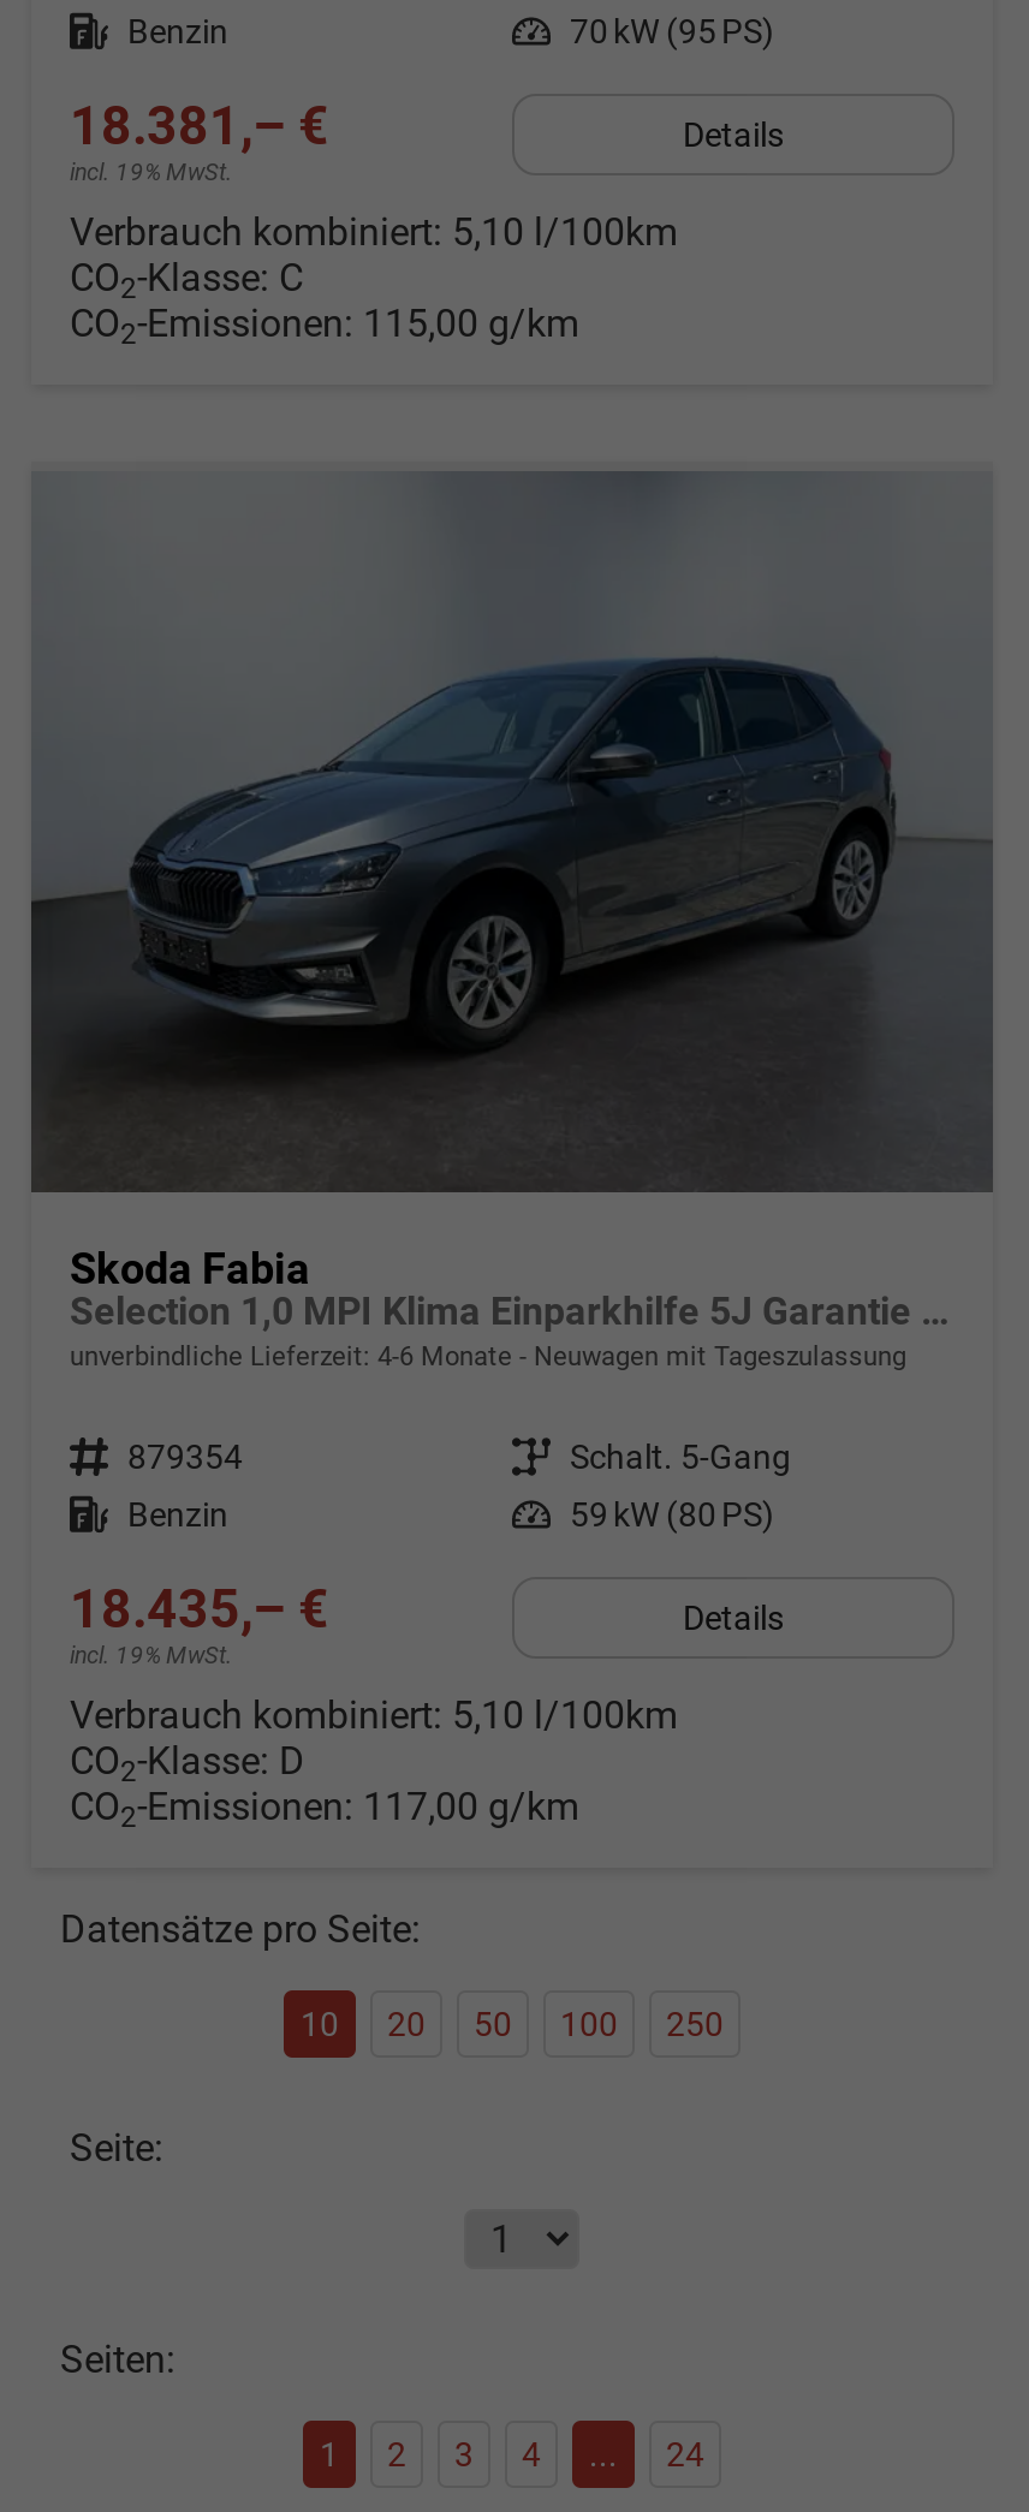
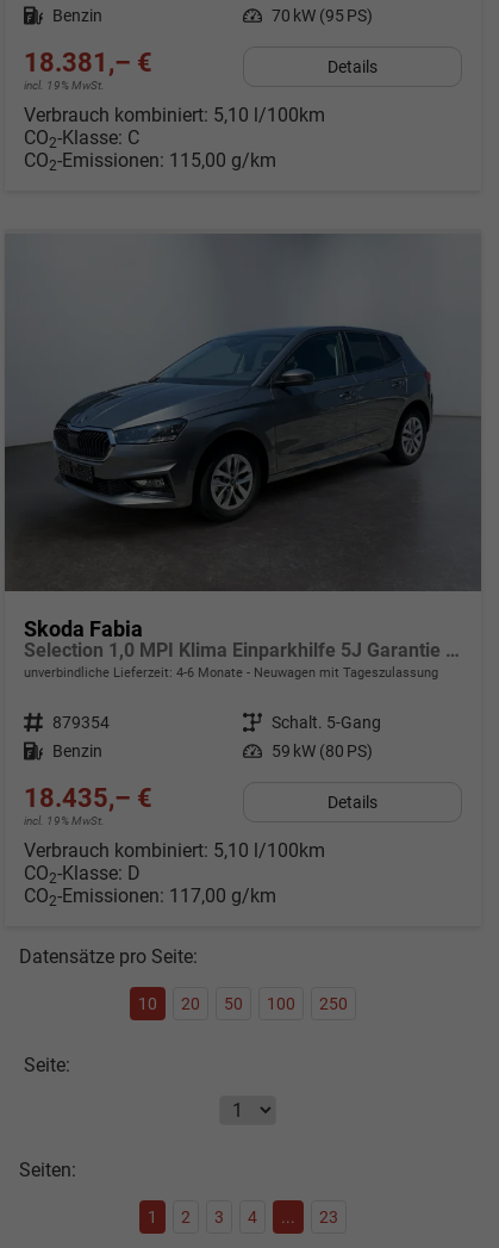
[666,2436,704,2474] 24 -> [319,1208,338,1227] 23

